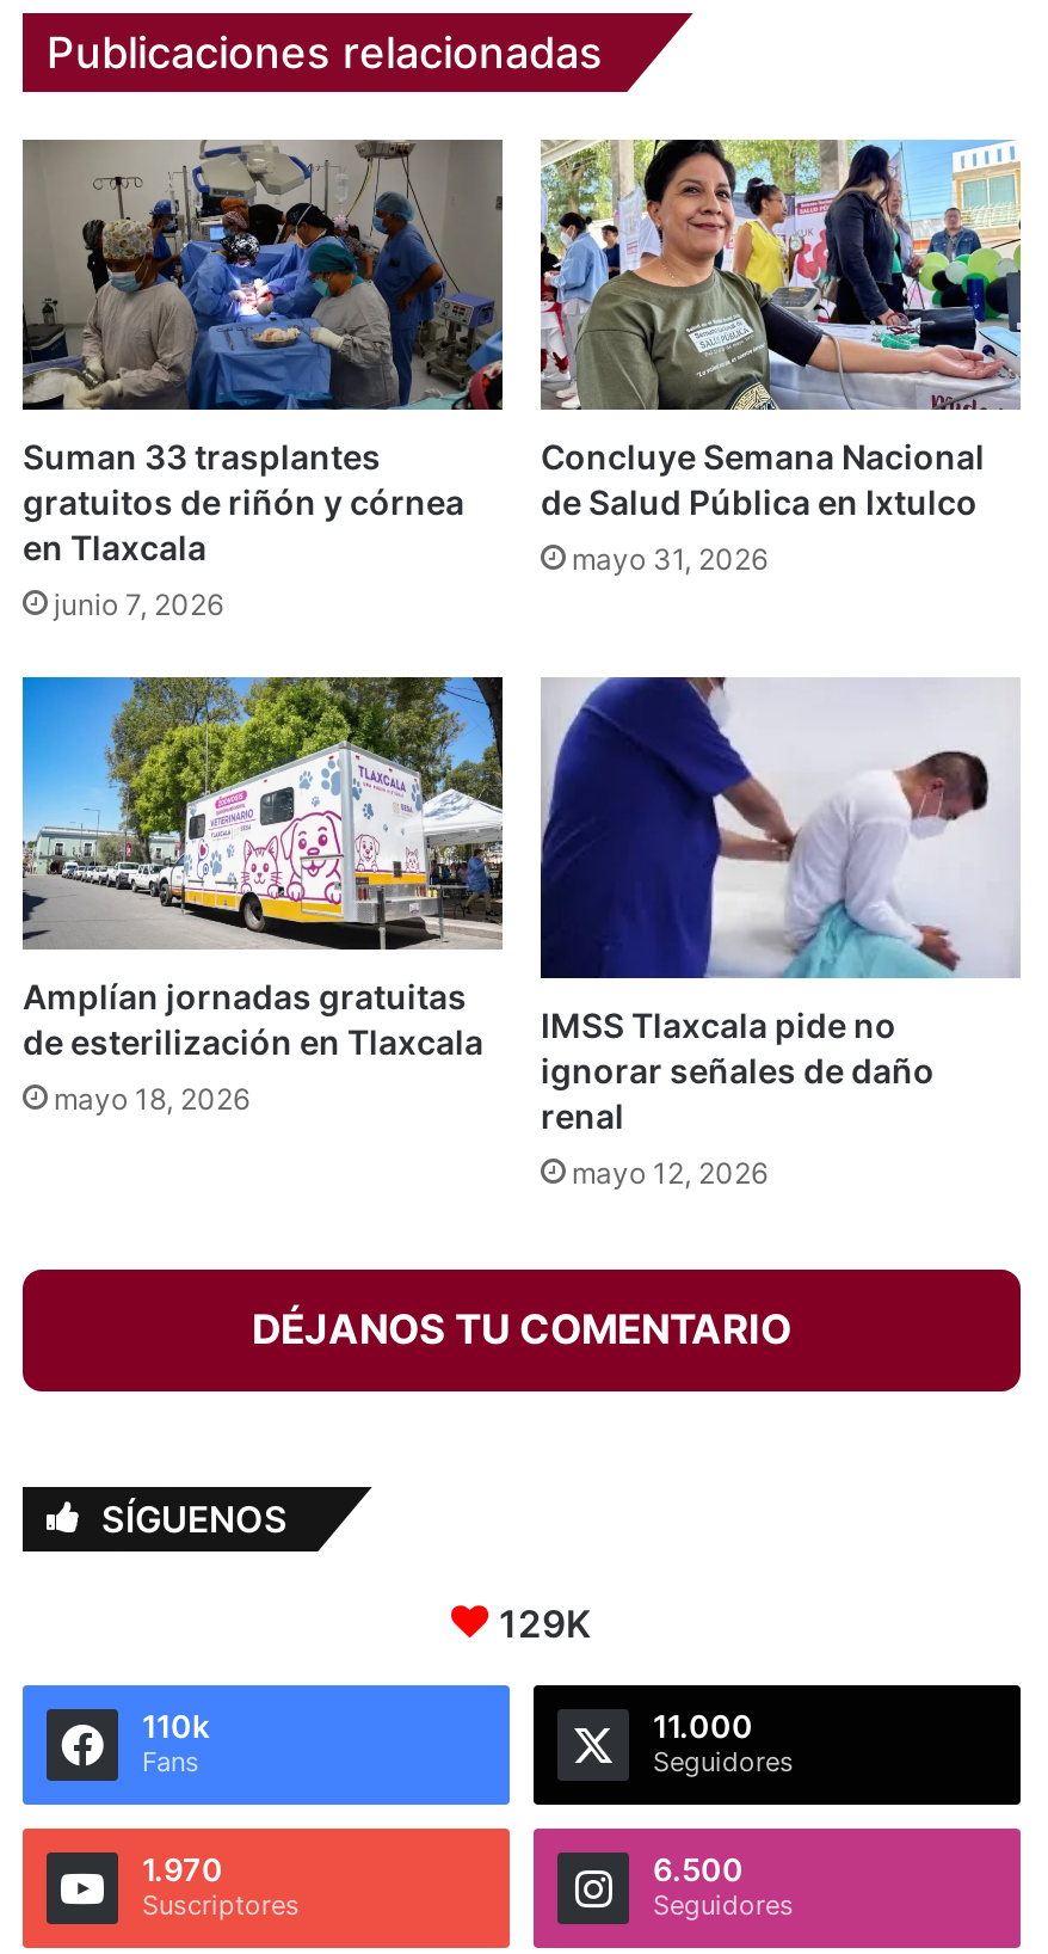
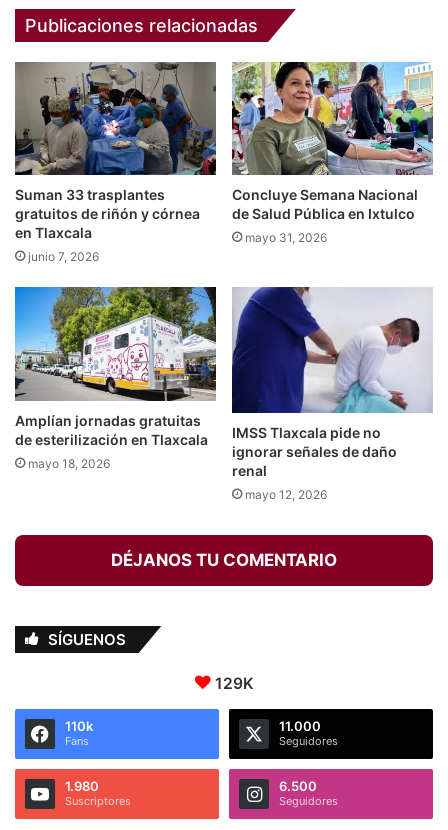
[142,1849,223,1887] 1.970 -> [65,778,99,794] 1.980

